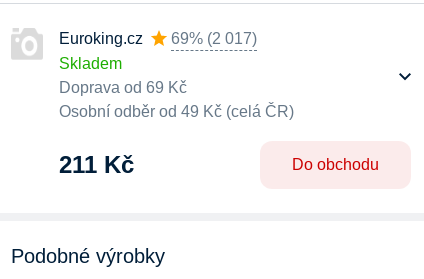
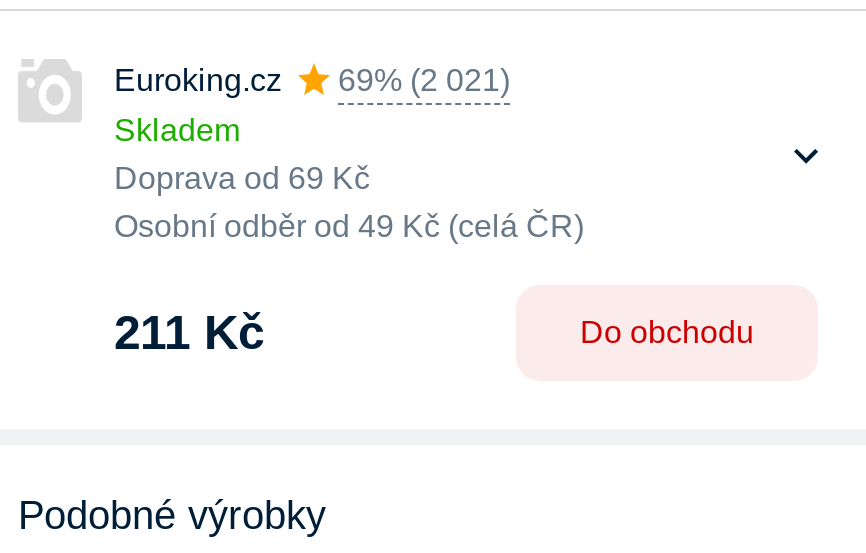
[59,30,257,47] Euroking.cz 69% (2 017) -> [114,63,510,97] Euroking.cz 69% (2 021)

